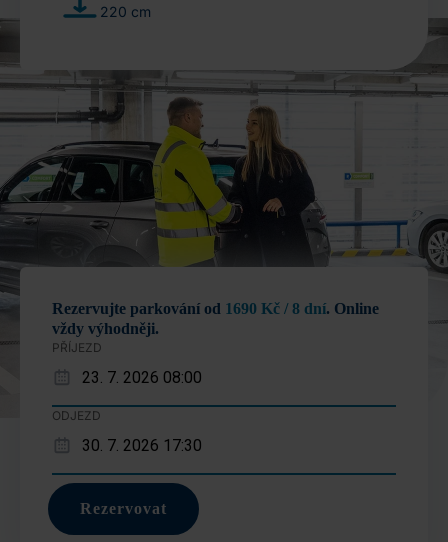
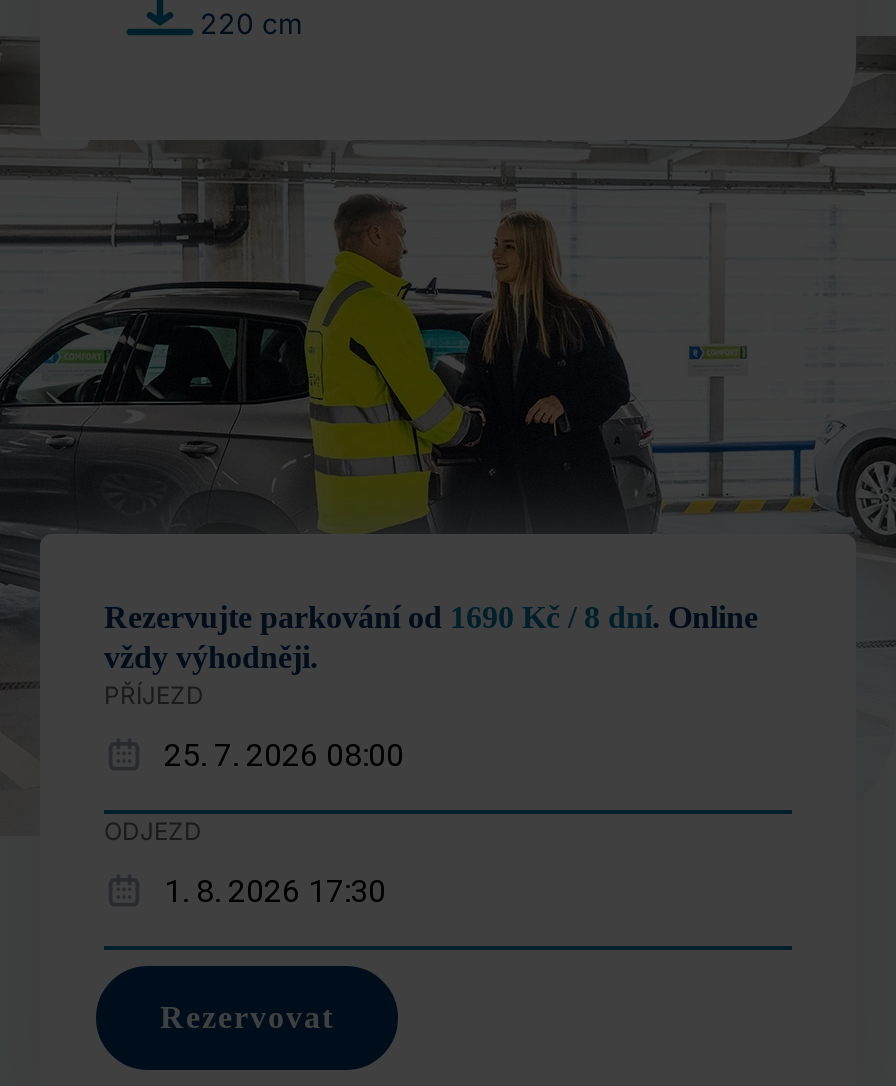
[82,368,202,387] 23. 7. 2026 08:00 -> [164,736,404,774] 25. 7. 2026 08:00
[82,436,202,455] 30. 7. 2026 17:30 -> [164,872,386,910] 1. 8. 2026 17:30

